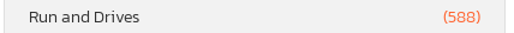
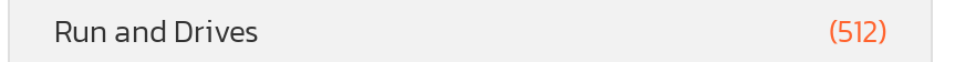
[443,4,480,29] (588) -> [829,8,886,54] (512)

